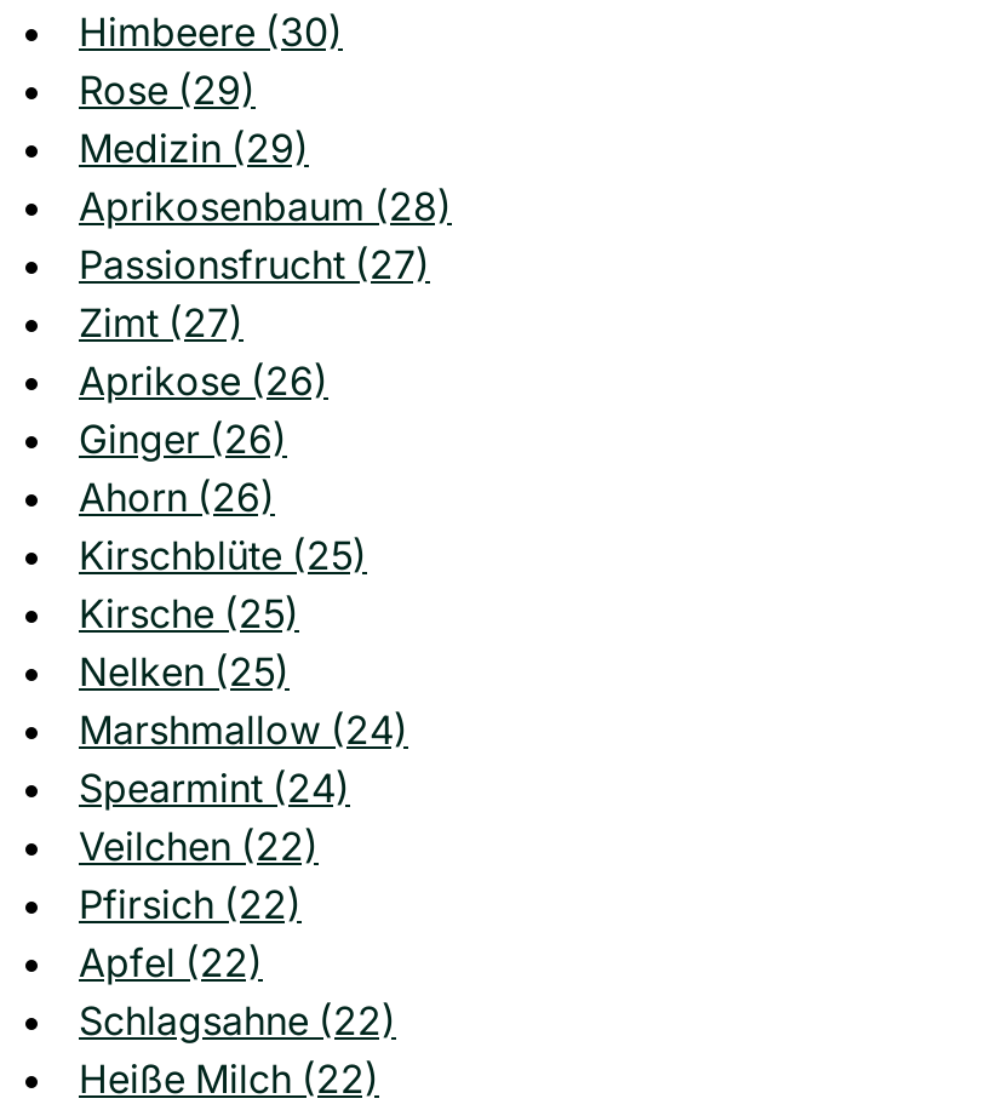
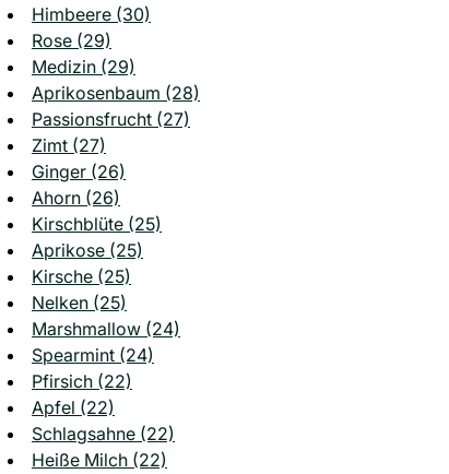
[79,356,328,405] Aprikose (26) -> none
none -> [32,239,143,261] Aprikose (25)
[79,822,319,870] Veilchen (22) -> none

